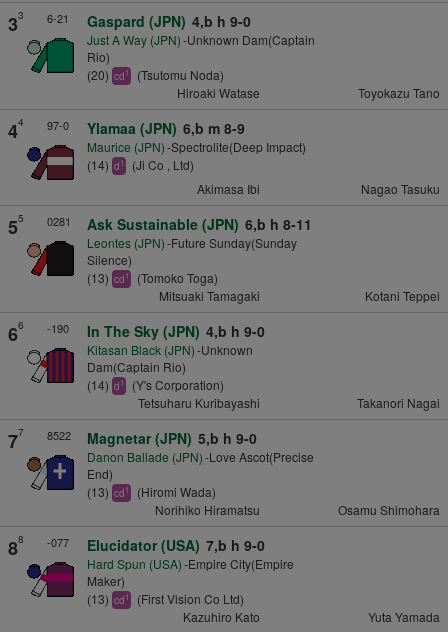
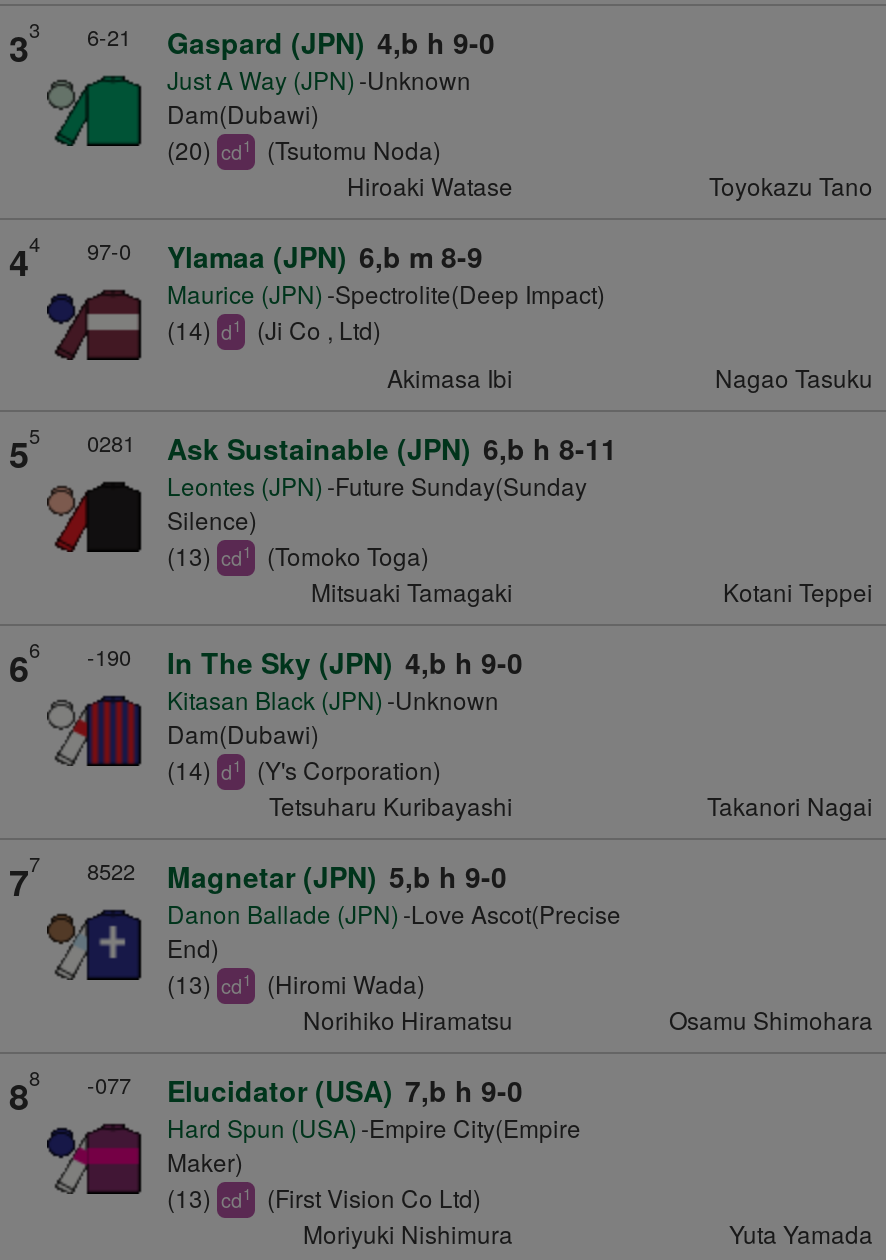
[87,31,315,65] Just A Way (JPN) -Unknown Dam(Captain | Rio) -> [167,62,471,130] Just A Way (JPN) -Unknown | Dam(Dubawi)
[87,358,186,375] Dam(Captain Rio) -> [167,716,319,750] Dam(Dubawi)
[183,608,260,625] Kazuhiro Kato -> [303,1216,513,1250] Moriyuki Nishimura

